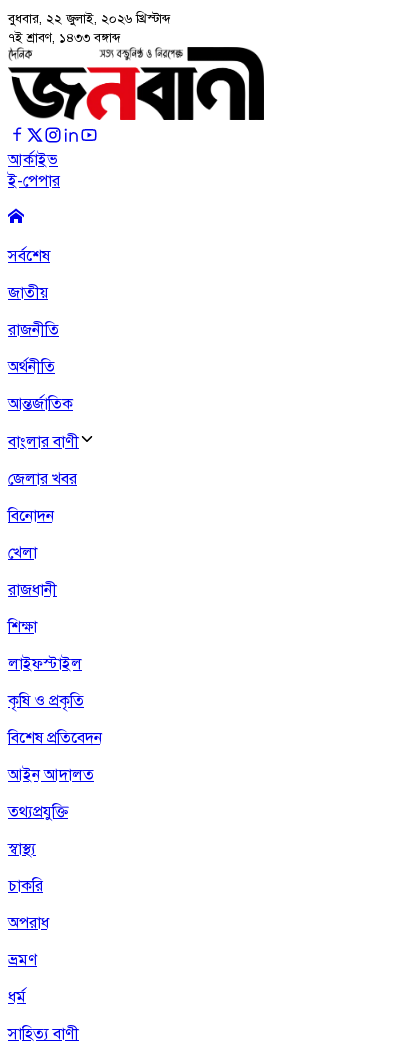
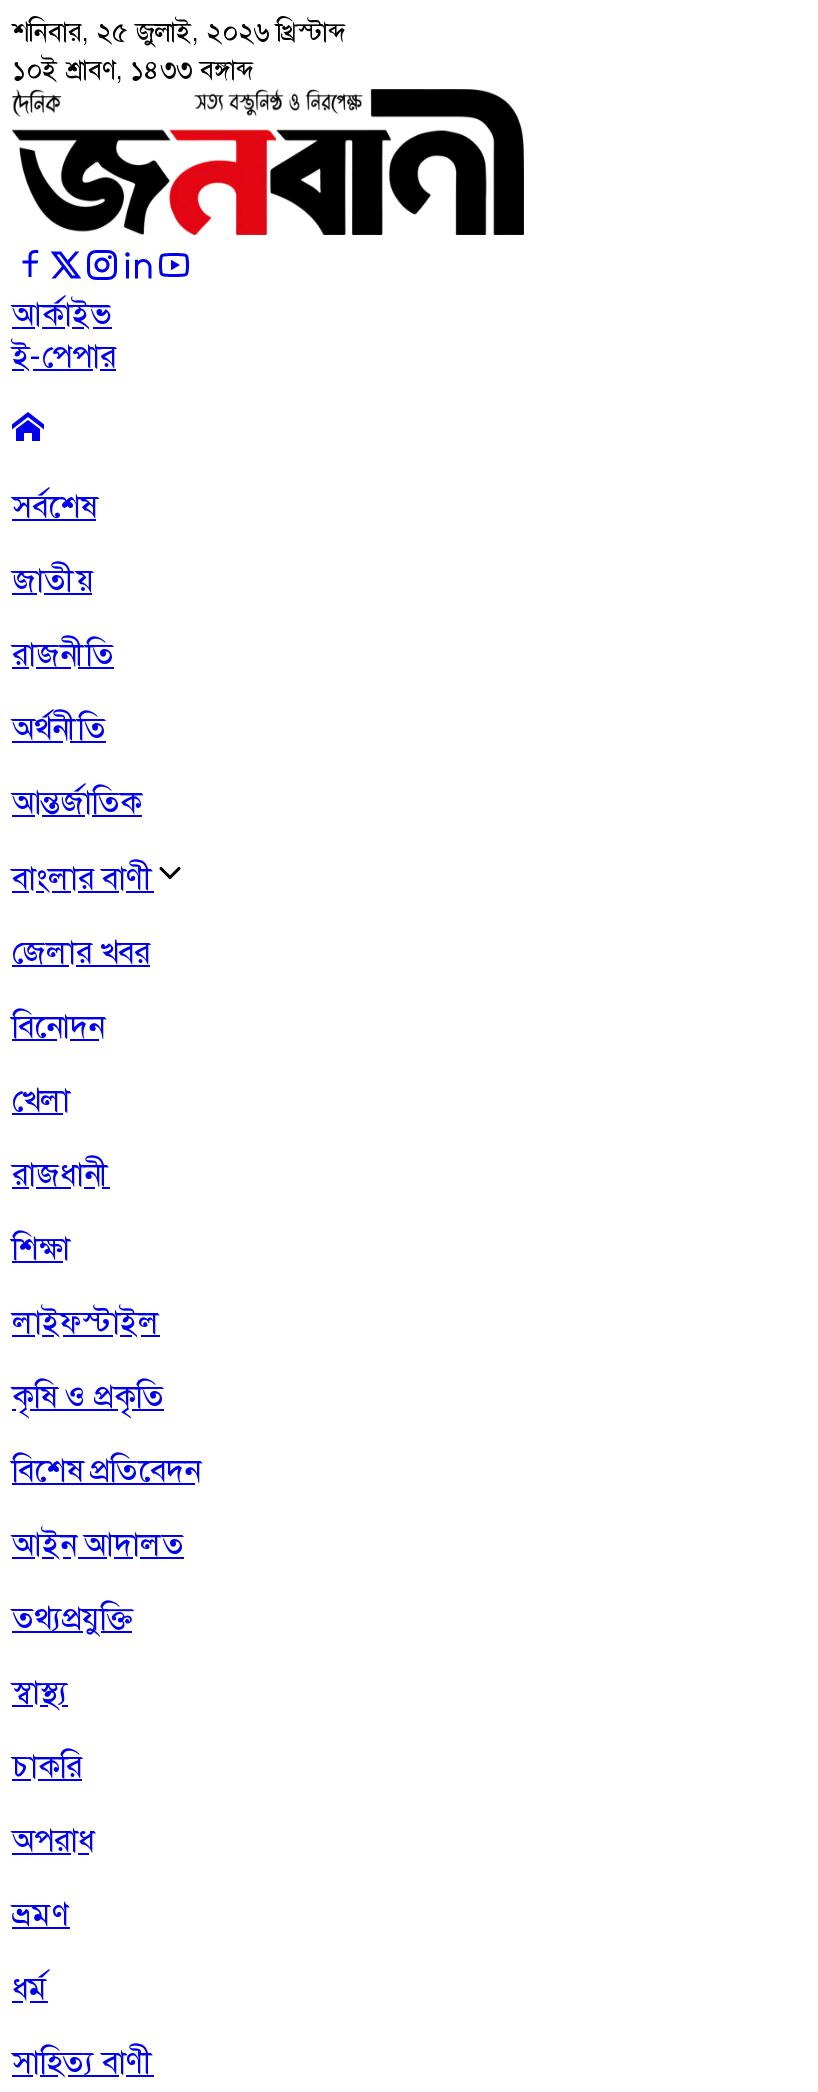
[8,10,171,27] বুধবার, ২২ জুলাই, ২০২৬ খ্রিস্টাব্দ -> [12,15,346,49] শনিবার, ২৫ জুলাই, ২০২৬ খ্রিস্টাব্দ
[8,29,121,46] ৭ই শ্রাবণ, ১৪৩৩ বঙ্গাব্দ -> [12,53,254,87] ১০ই শ্রাবণ, ১৪৩৩ বঙ্গাব্দ

